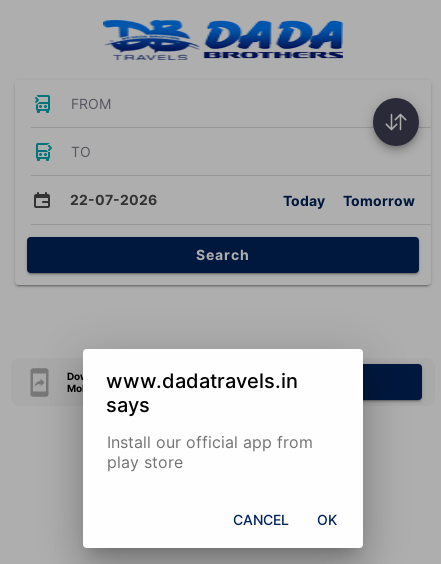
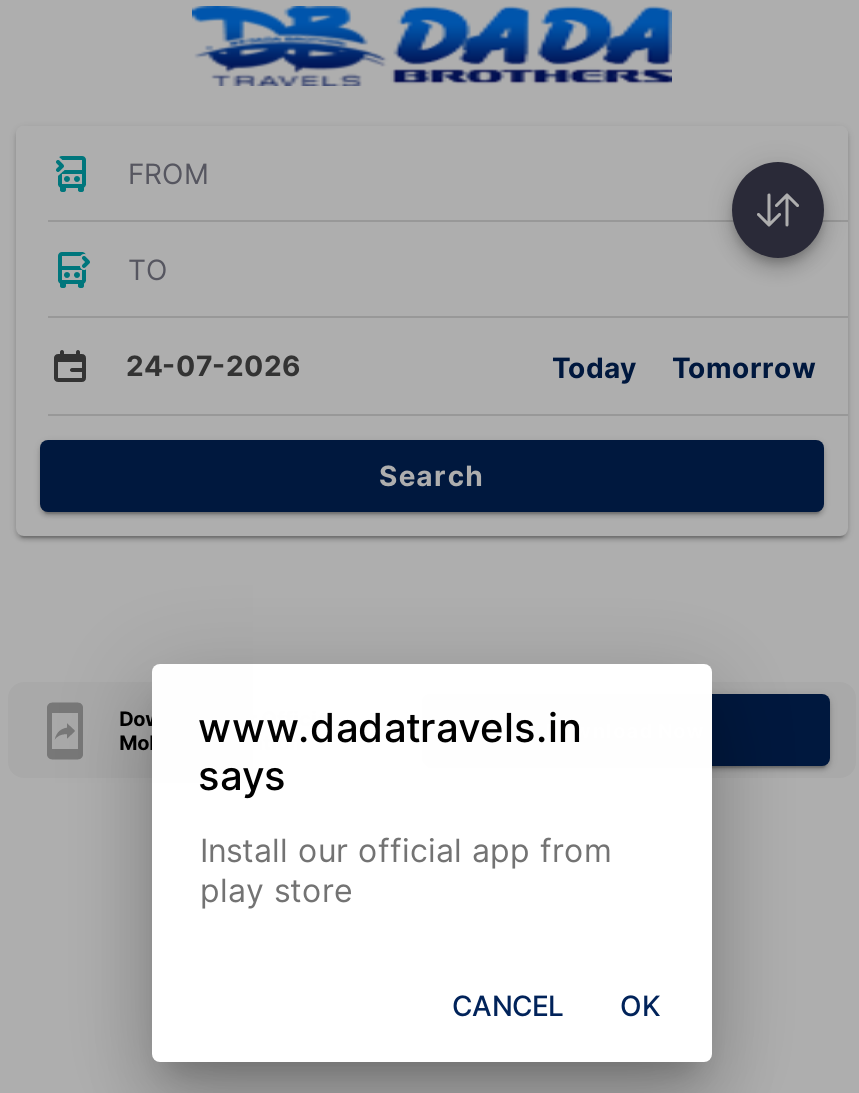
[70,191,157,208] 22-07-2026 -> [126,348,300,382] 24-07-2026

